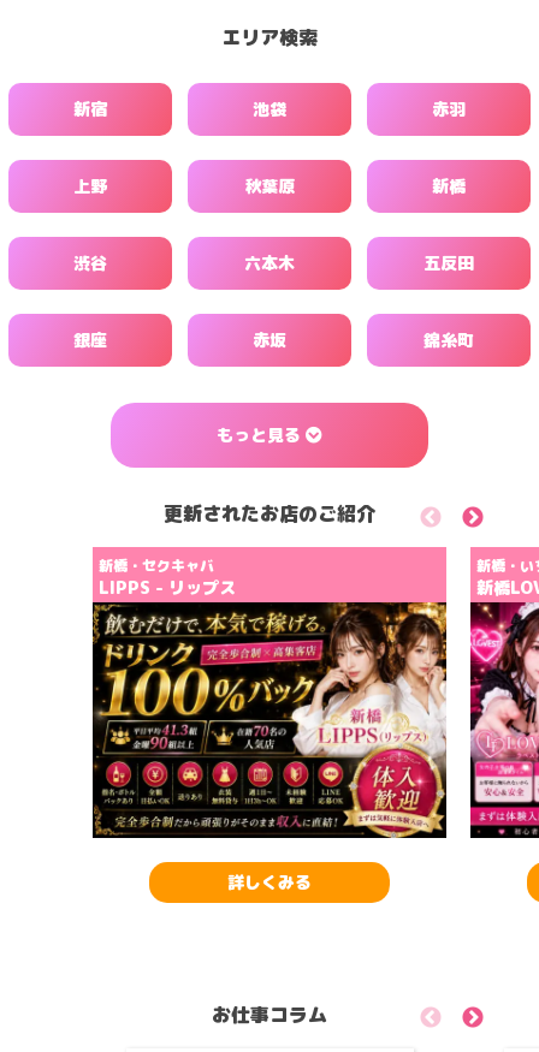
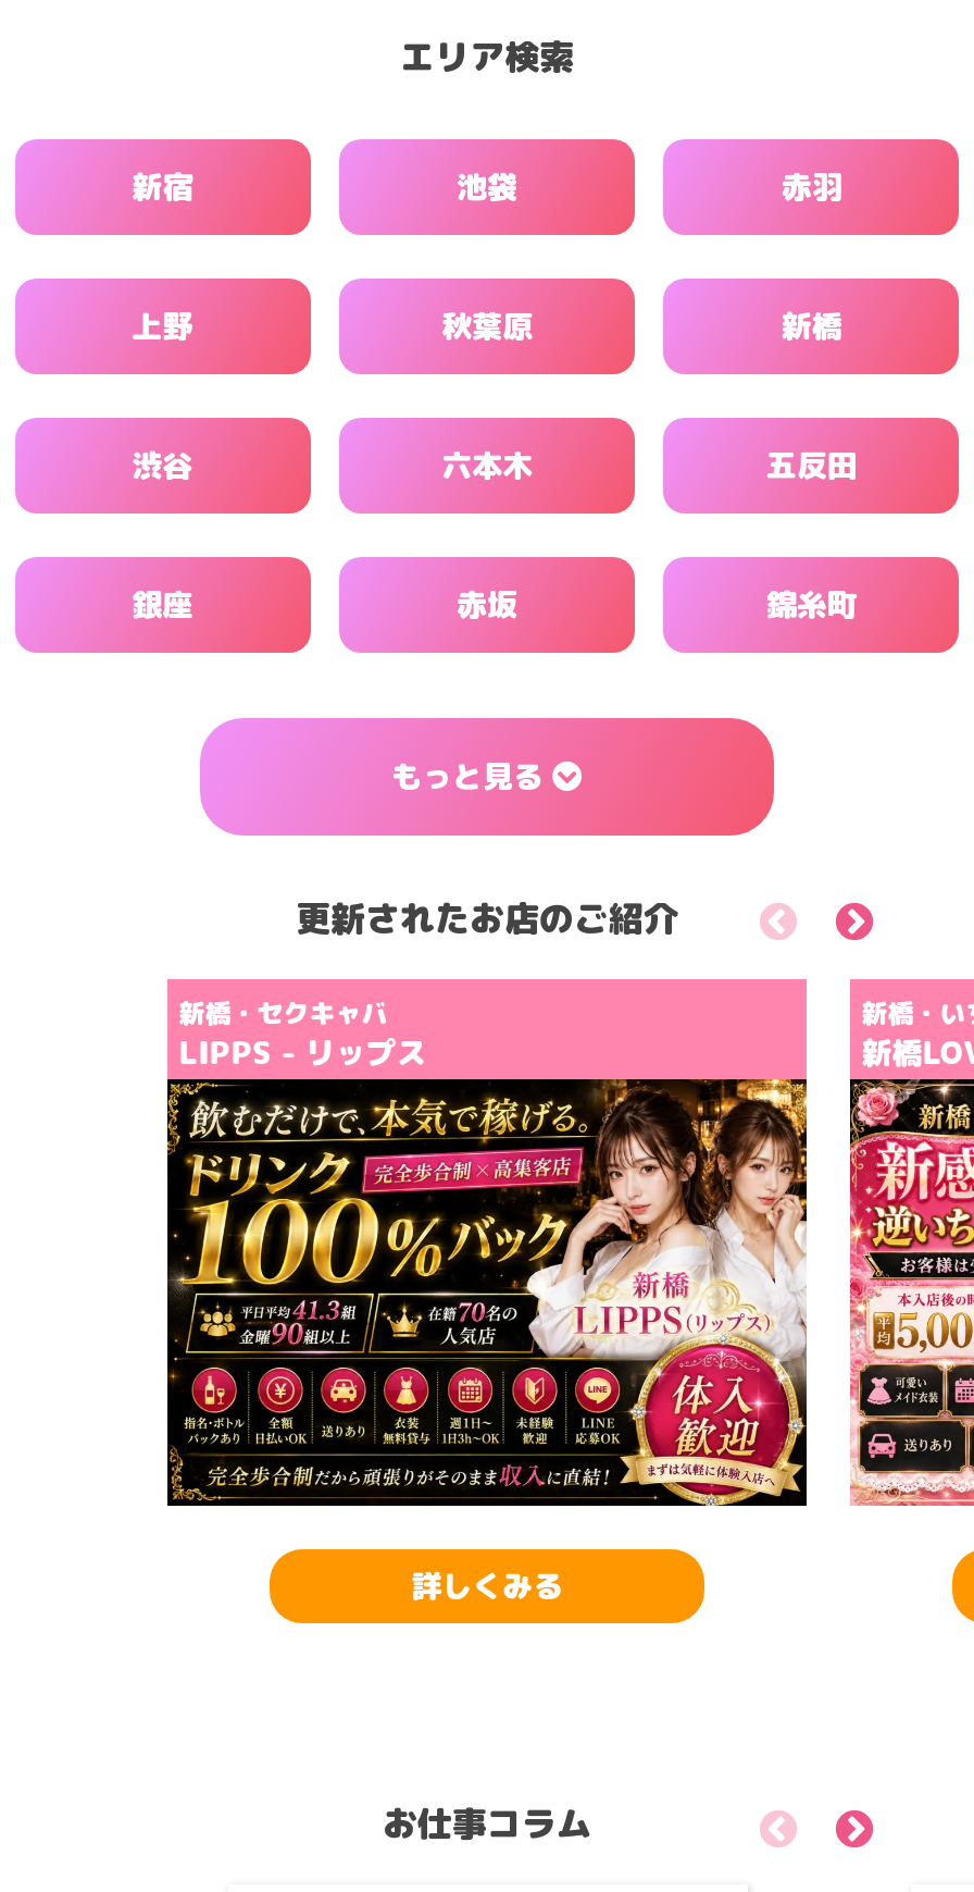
[469,602,535,839] [image] -> [848,1078,967,1507] [image]

